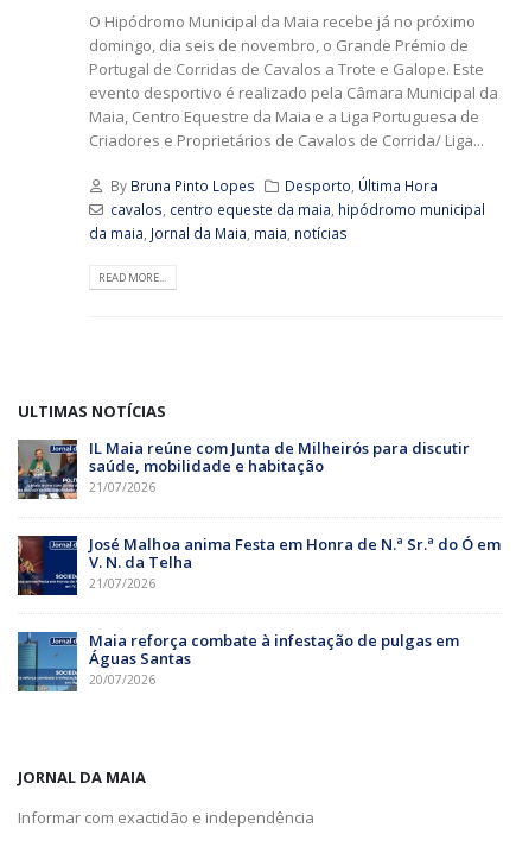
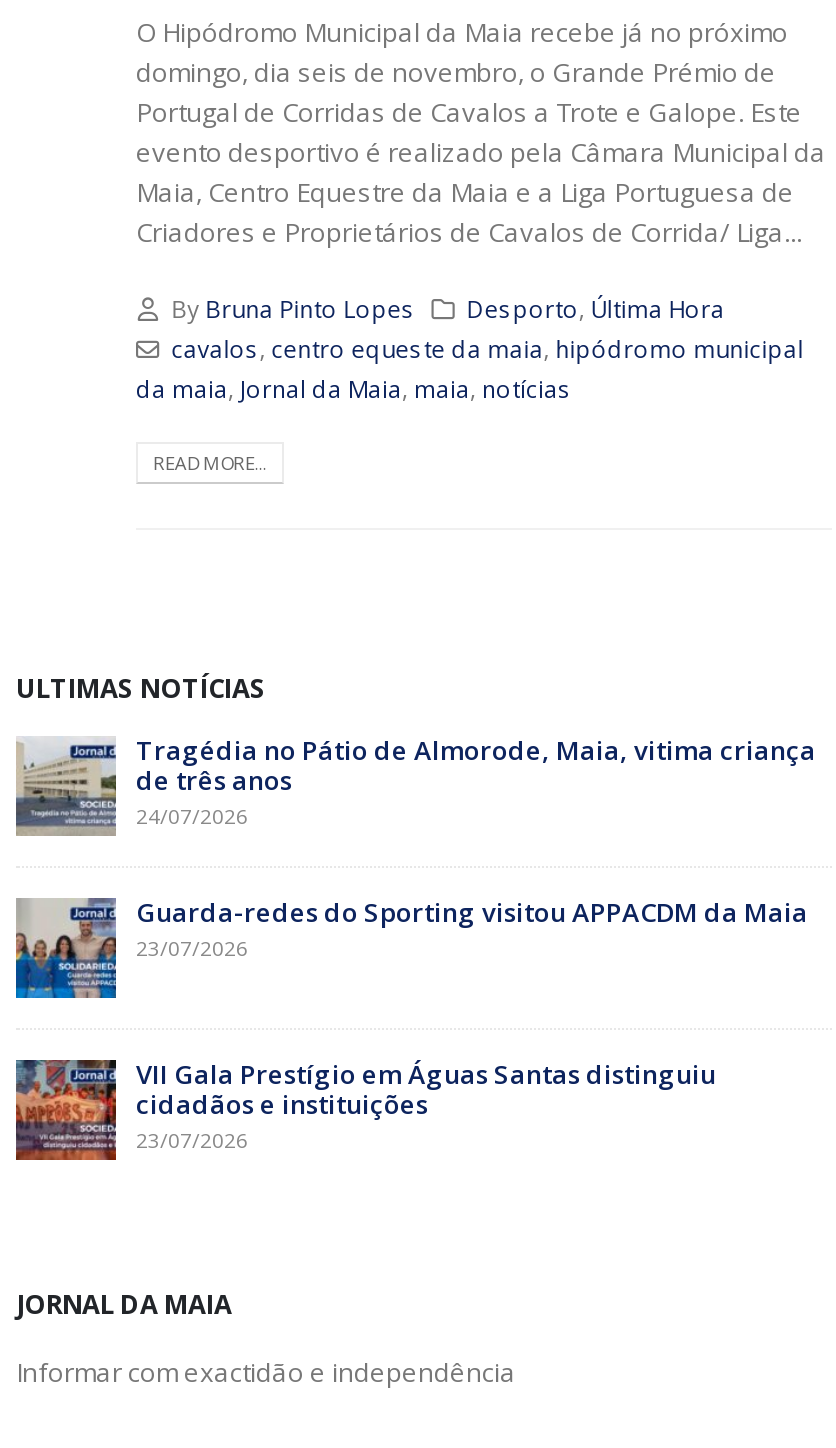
[18,438,470,499] [image] | IL Maia reúne com Junta de Milheirós para discutir | saúde, mobilidade e habitação | 21/07/2026 -> [14,733,816,838] [image] | Tragédia no Pátio de Almorode, Maia, vitima criança | de três anos | 24/07/2026
[17,534,501,596] [image] | José Malhoa anima Festa em Honra de N.ª Sr.ª do Ó em | V. N. da Telha | 21/07/2026 -> [14,895,808,1000] [image] | Guarda-redes do Sporting visitou APPACDM da Maia | 23/07/2026
[17,630,459,693] [image] | Maia reforça combate à infestação de pulgas em | Águas Santas | 20/07/2026 -> [14,1057,716,1162] [image] | VII Gala Prestígio em Águas Santas distinguiu | cidadãos e instituições | 23/07/2026

